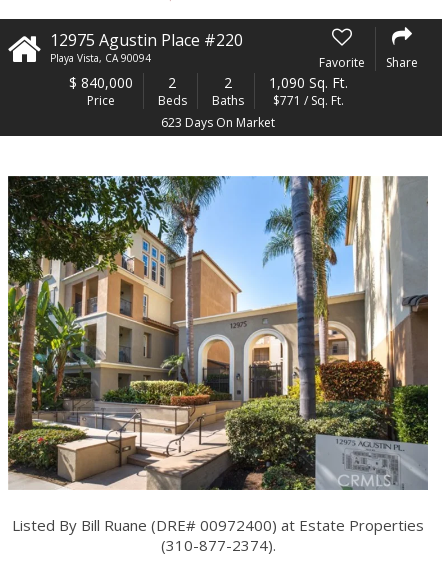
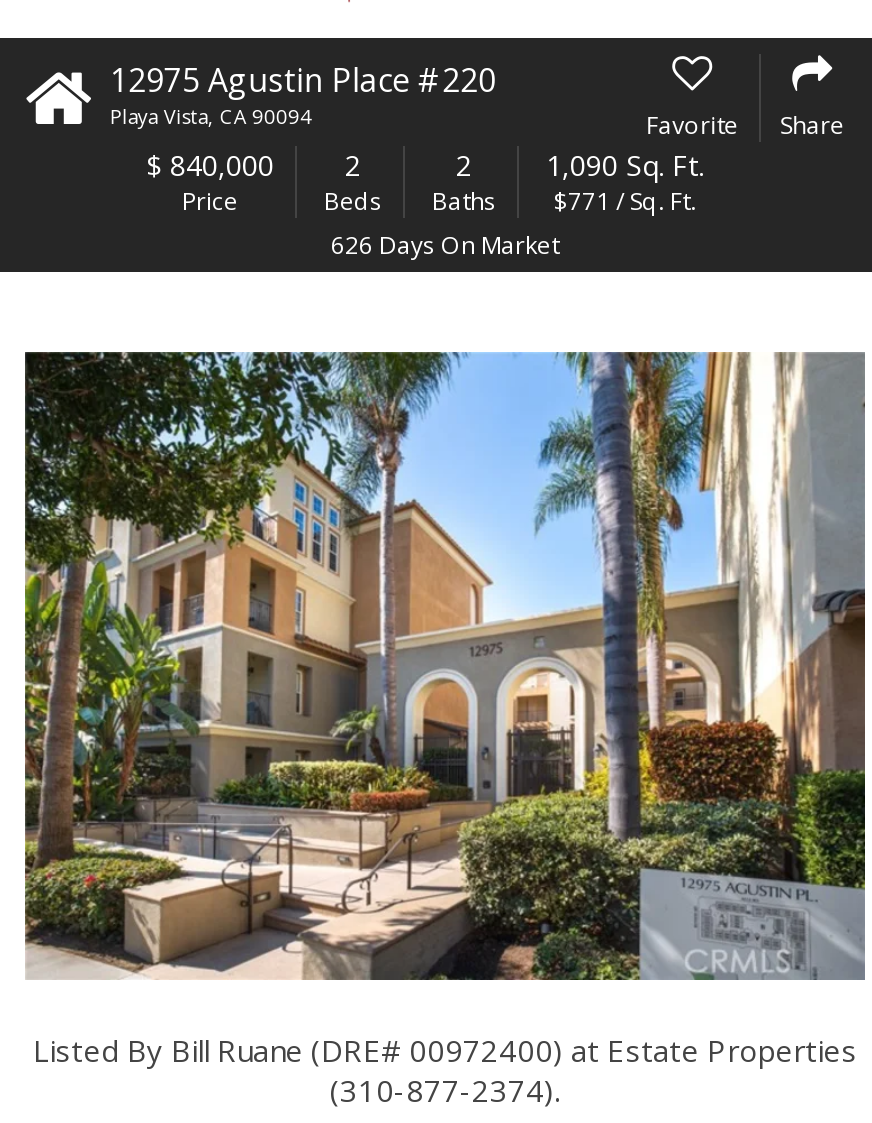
[161,114,275,131] 623 Days On Market -> [331,228,559,262] 626 Days On Market

